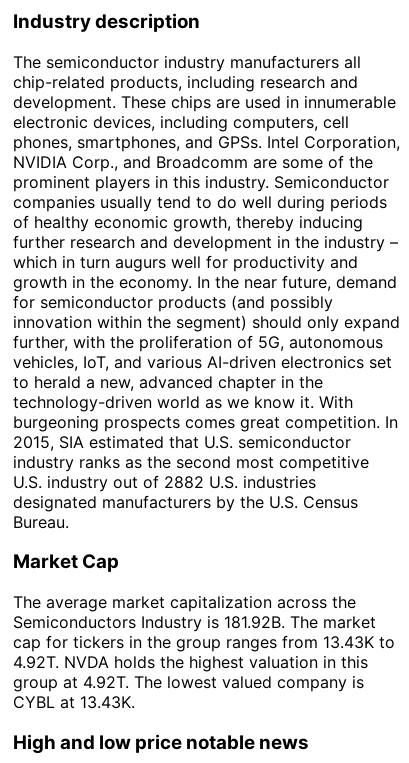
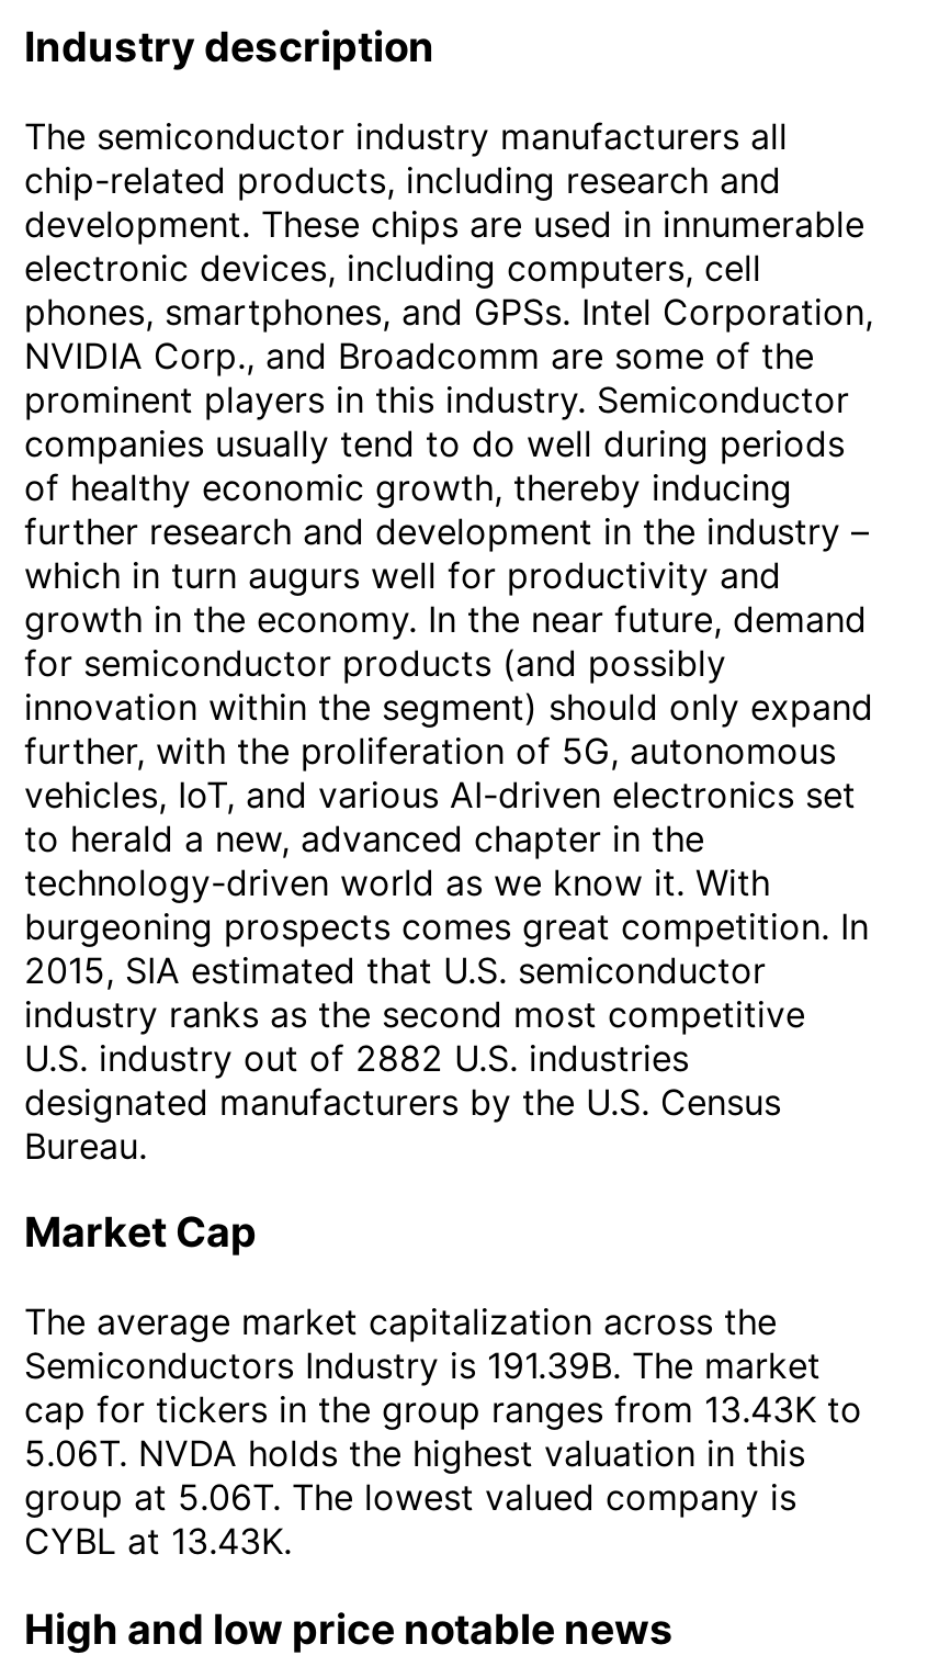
[13,612,376,632] Semiconductors Industry is 181.92B. The market -> [24,1343,821,1387] Semiconductors Industry is 191.39B. The market
[13,652,368,672] 4.92T. NVDA holds the highest valuation in this -> [24,1431,805,1475] 5.06T. NVDA holds the highest valuation in this
[13,672,364,692] group at 4.92T. The lowest valued company is -> [24,1475,796,1519] group at 5.06T. The lowest valued company is

